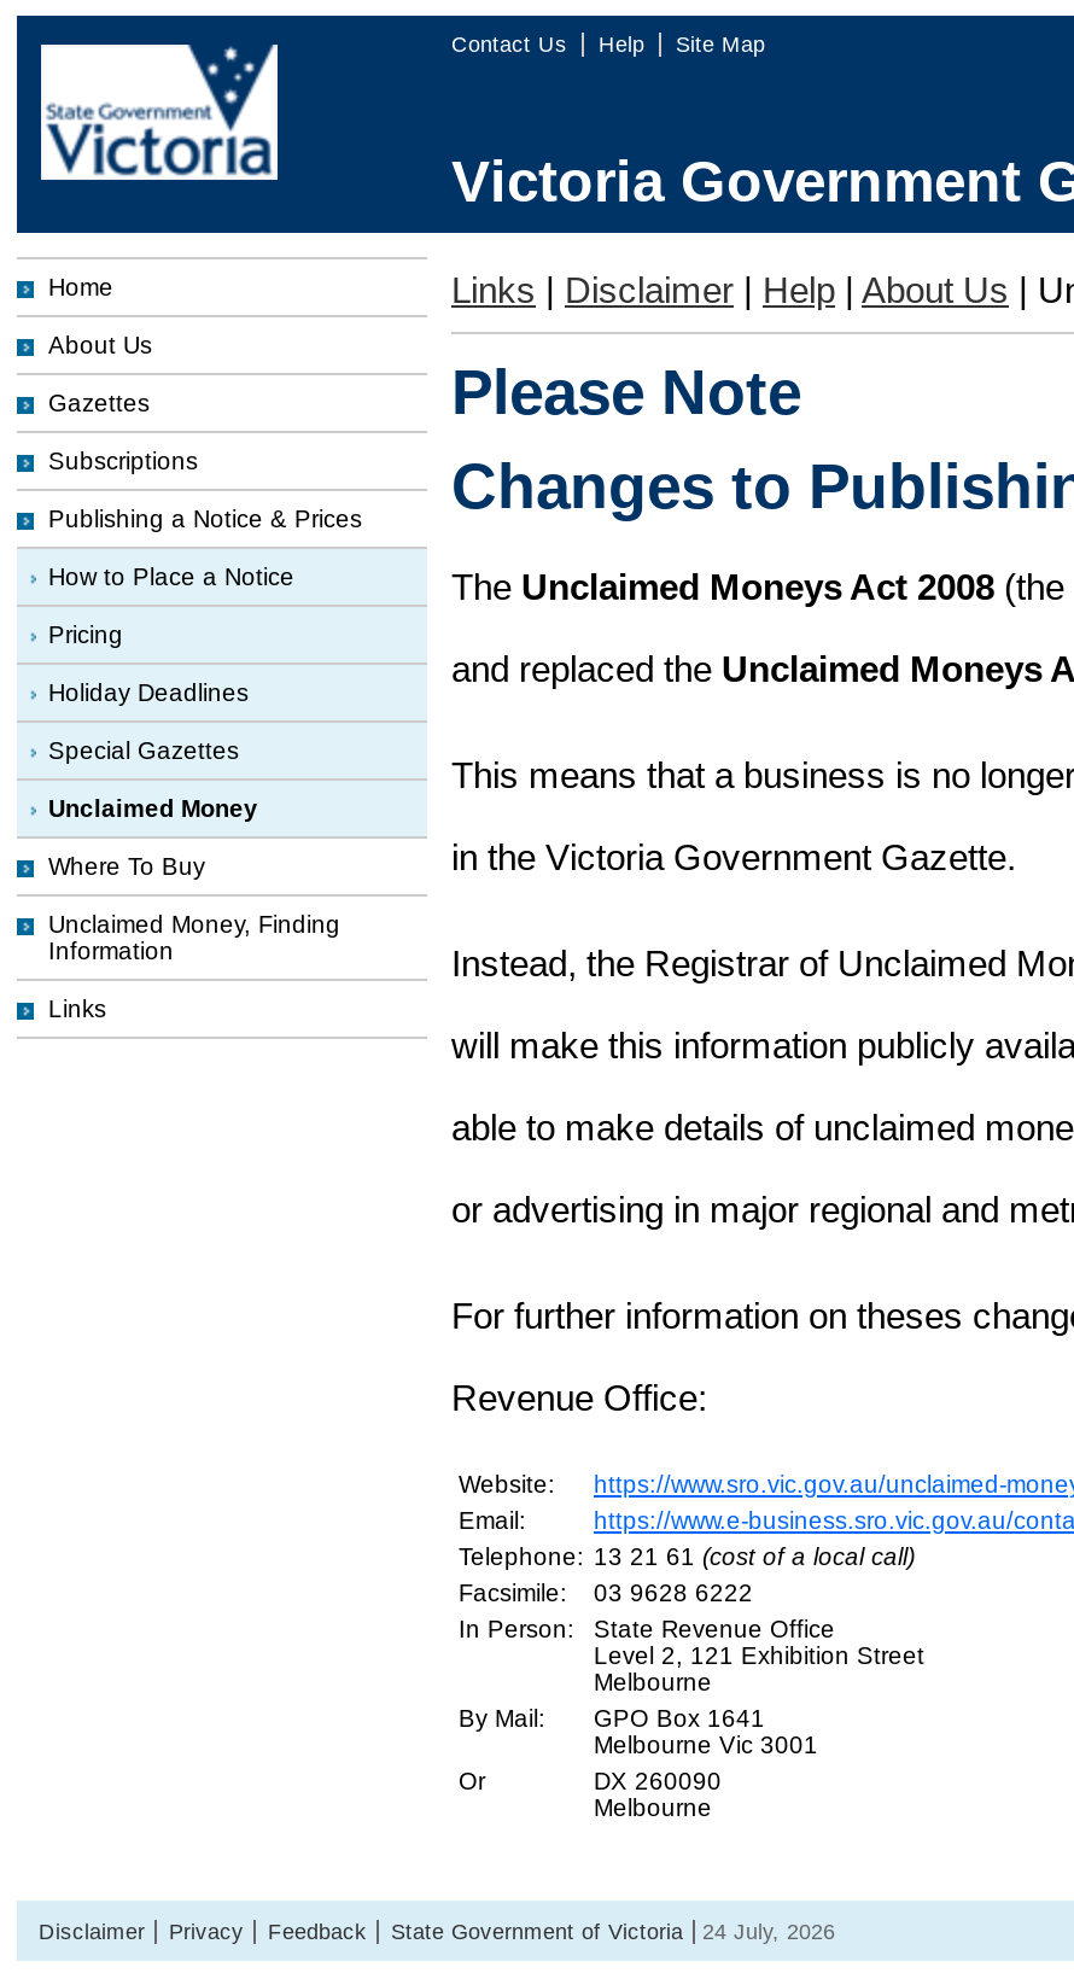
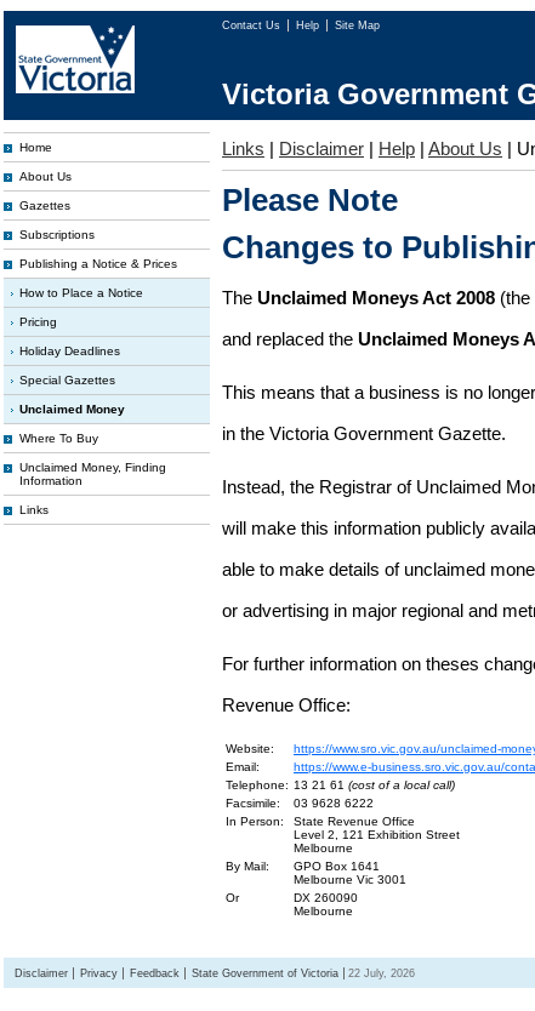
[39,1920,835,1944] Disclaimer Privacy Feedback State Government of Victoria 24 July, 2026 -> [15,967,415,979] Disclaimer Privacy Feedback State Government of Victoria 22 July, 2026

